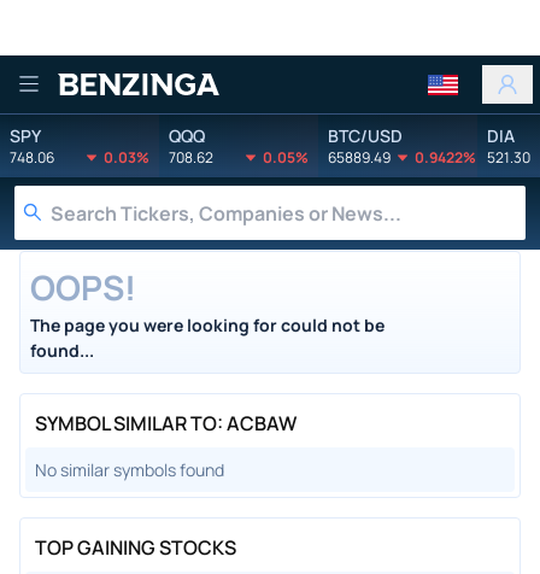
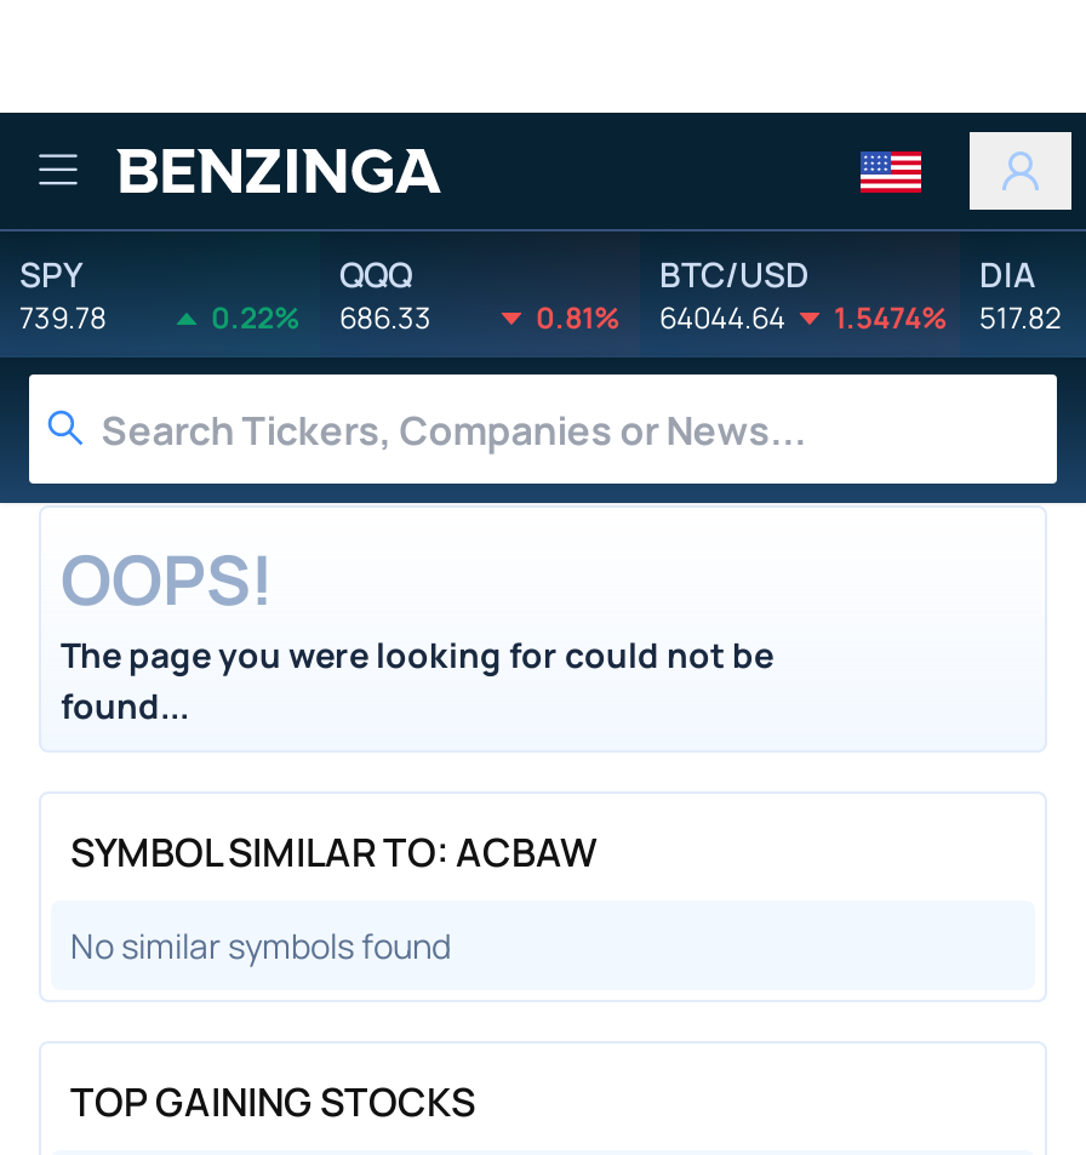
[10,147,54,167] 748.06 -> [19,296,107,337] 739.78
[104,147,149,167] 0.03% -> [211,296,301,337] 0.22%
[169,147,213,167] 708.62 -> [339,296,431,337] 686.33
[263,147,309,167] 0.05% -> [536,296,621,337] 0.81%
[328,147,391,167] 65889.49 -> [659,296,785,337] 64044.64
[415,147,476,167] 0.9422% -> [834,296,948,337] 1.5474%
[487,147,530,167] 521.30 -> [979,296,1062,337] 517.82

